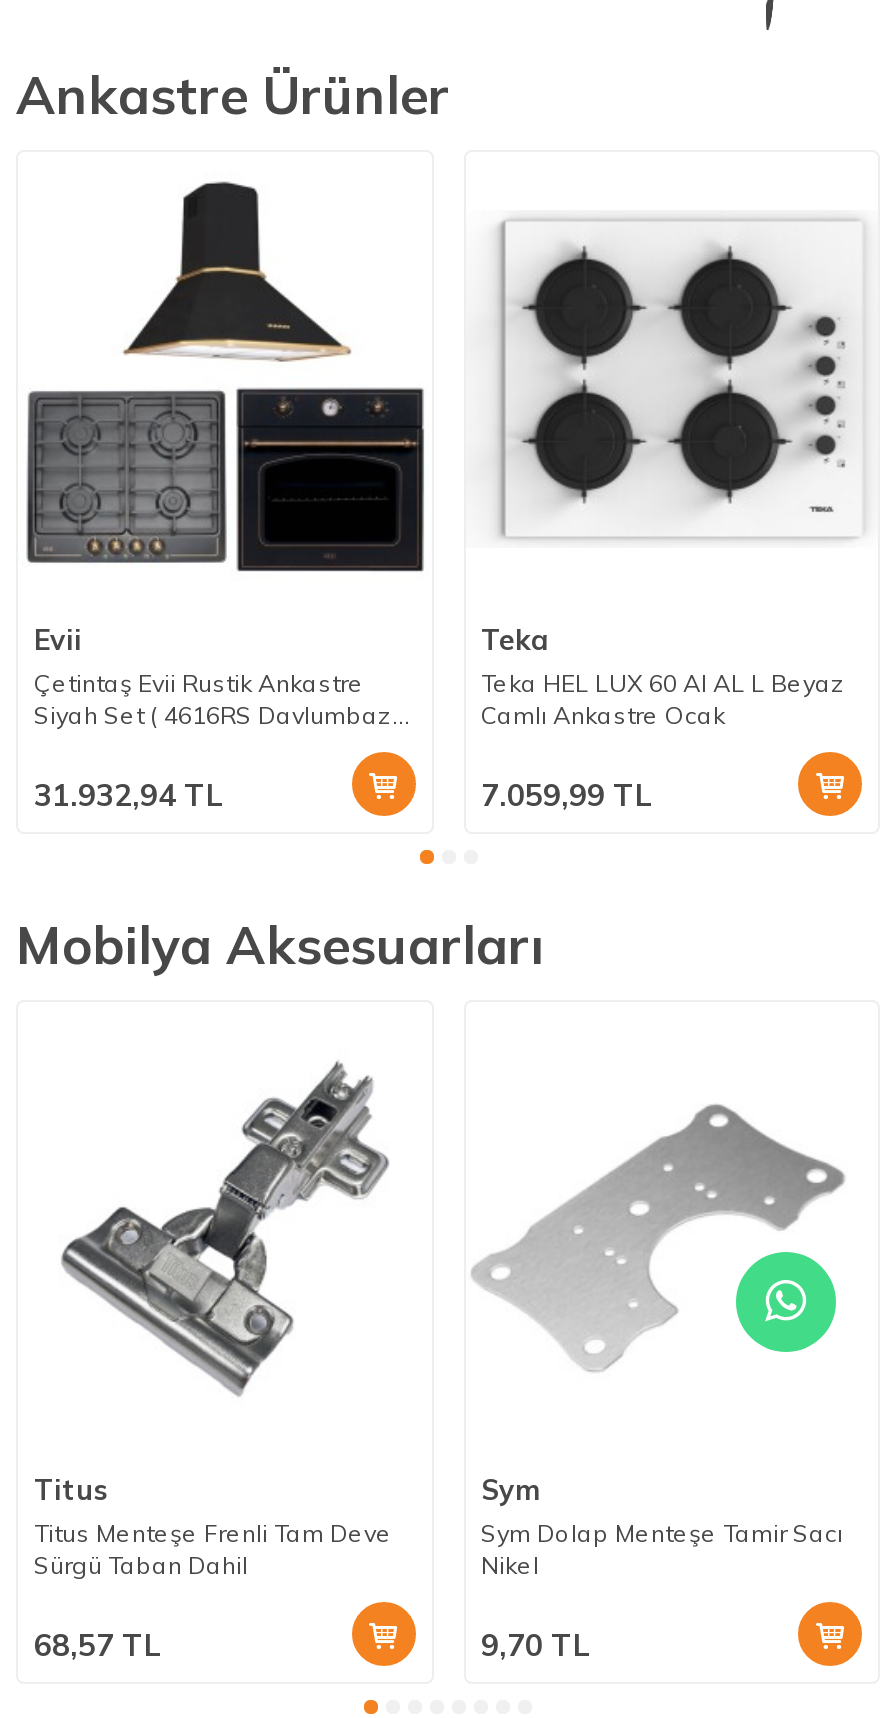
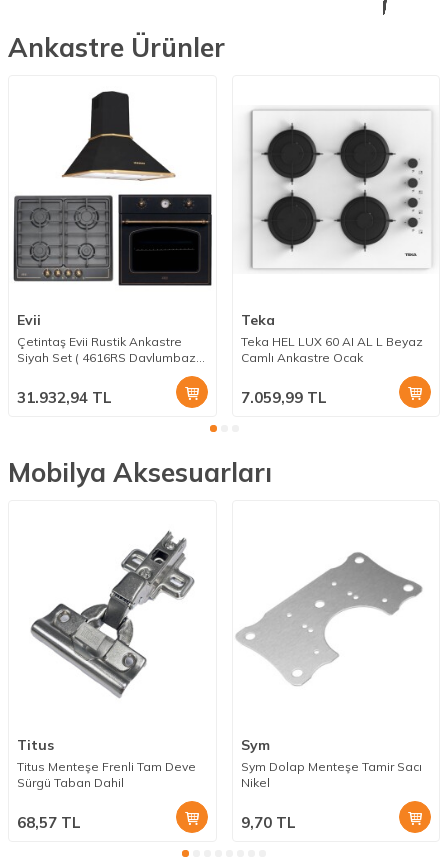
[734,1250,838,1354] [image] -> none

